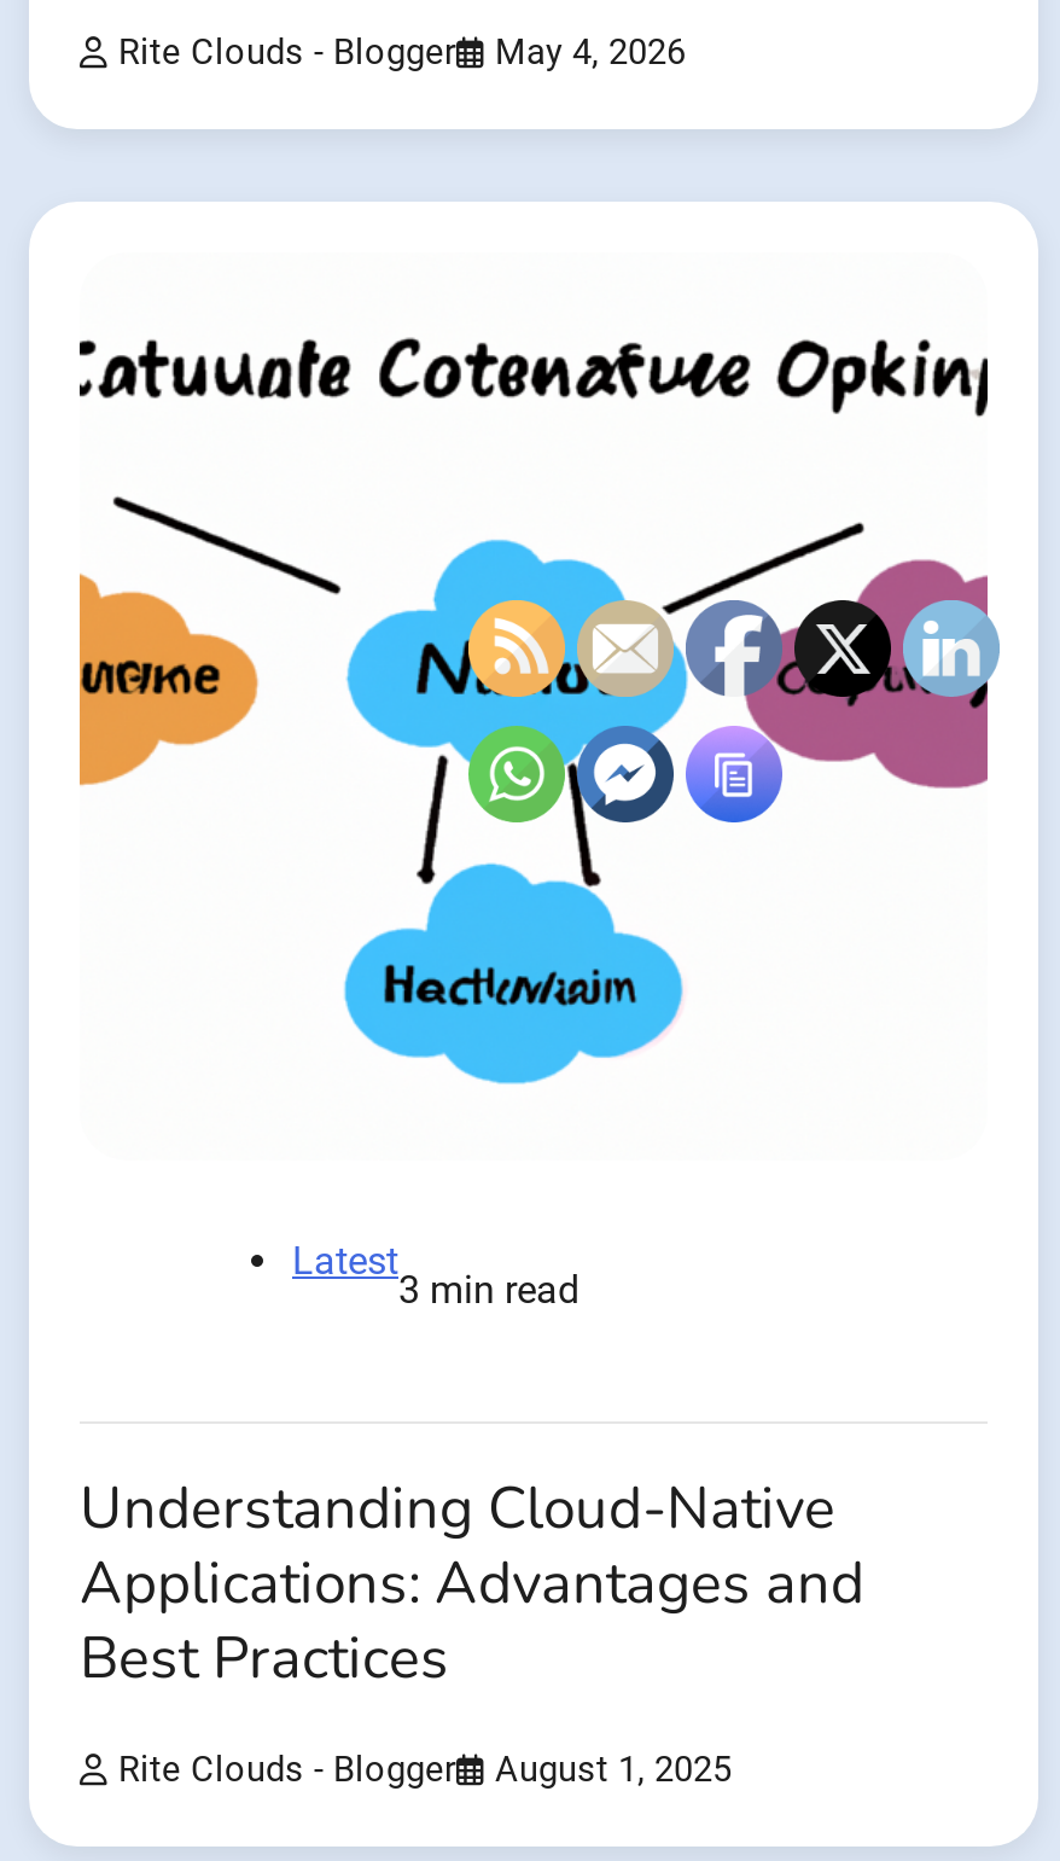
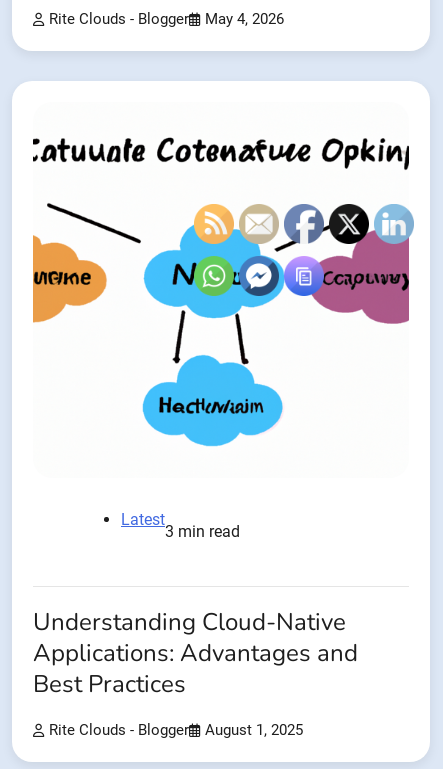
[466,499,1002,825] [image] -> [193,203,415,338] [image]

